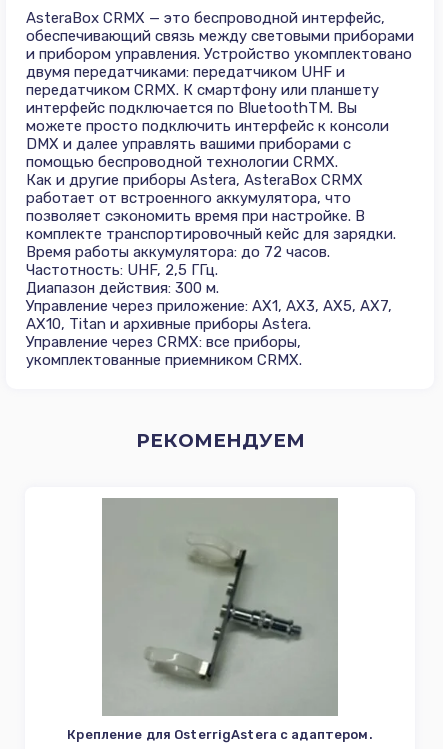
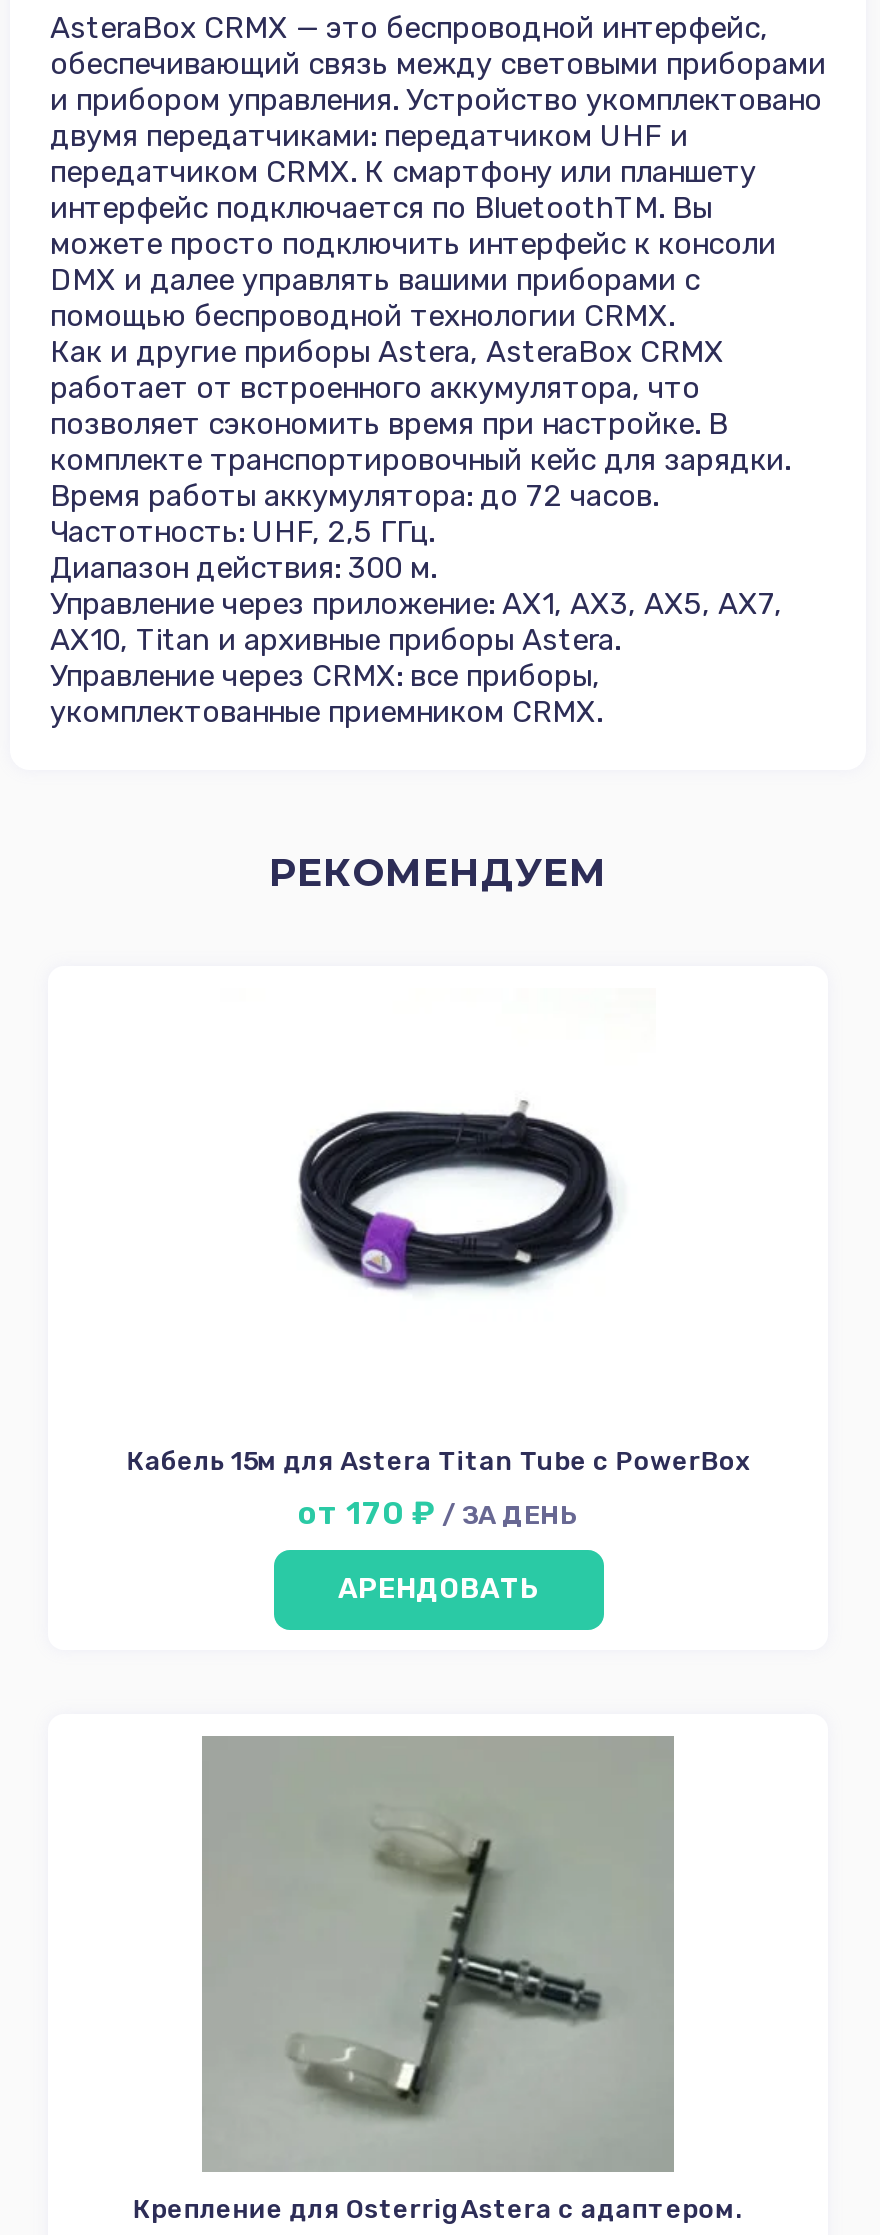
none -> [126,1445,750,1606] Кабель 15м для Astera Titan Tube с PowerBox | от 170 ₽ / ЗА ДЕНЬ | АРЕНДОВАТЬ
none -> [298,1100,616,1292] [image]

